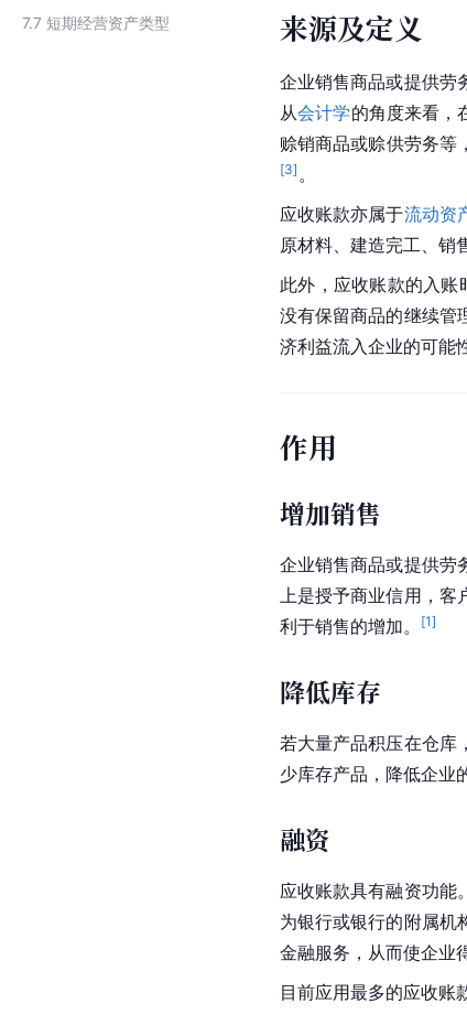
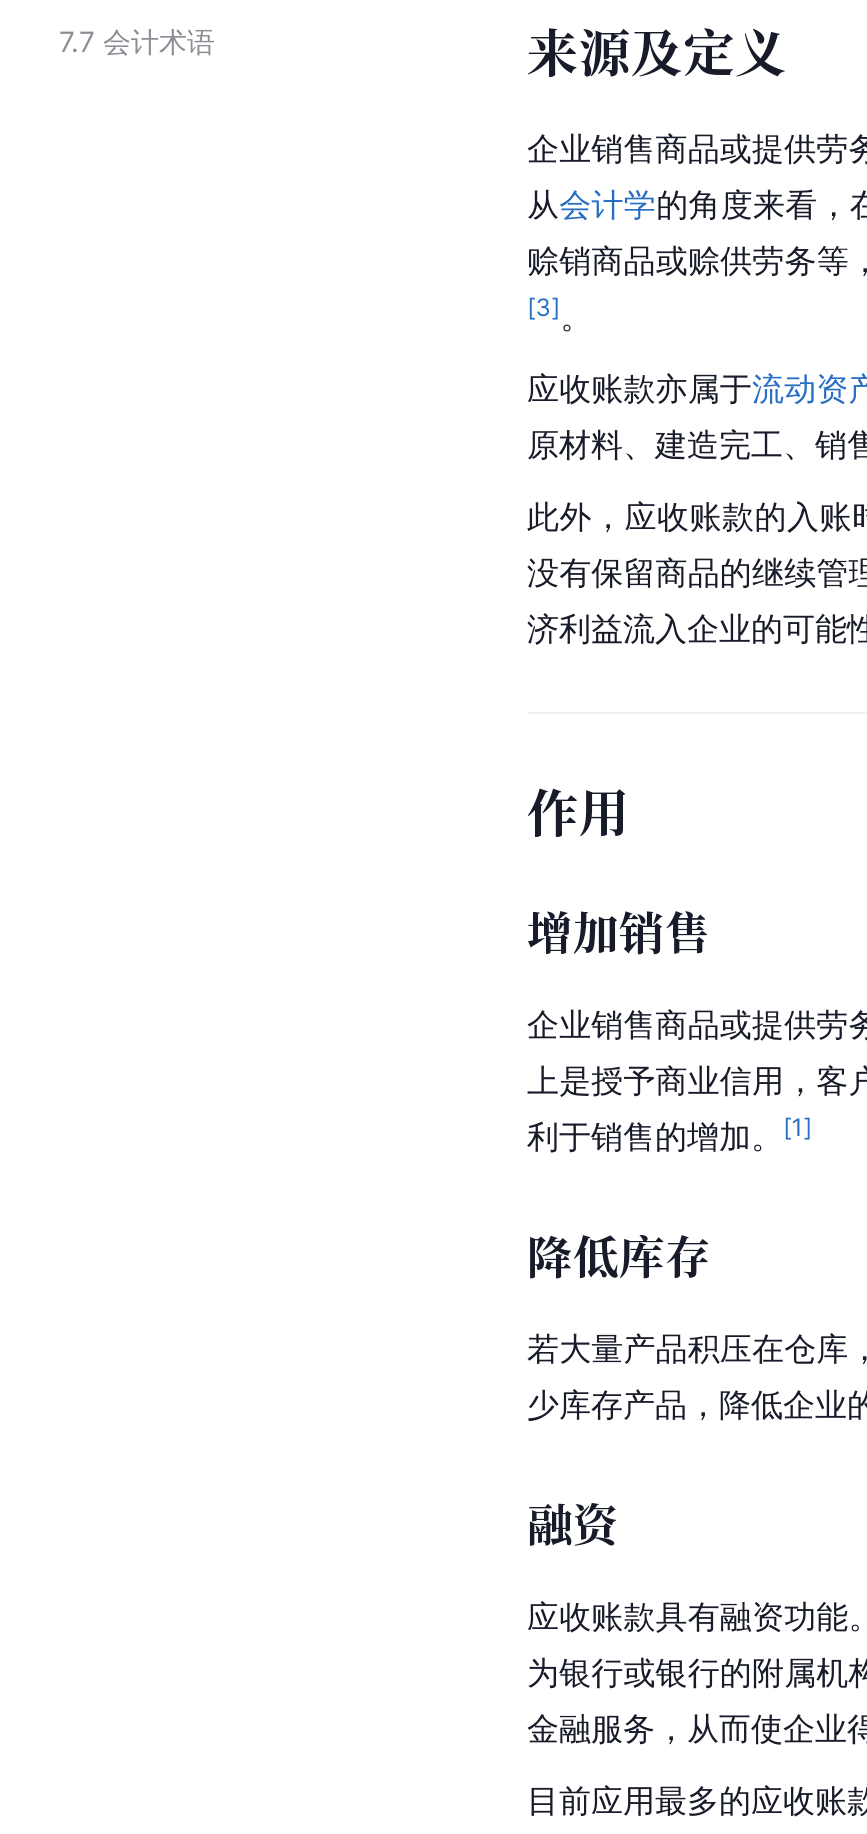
[22,13,170,31] 7.7 短期经营资产类型 -> [59,23,215,57] 7.7 会计术语

